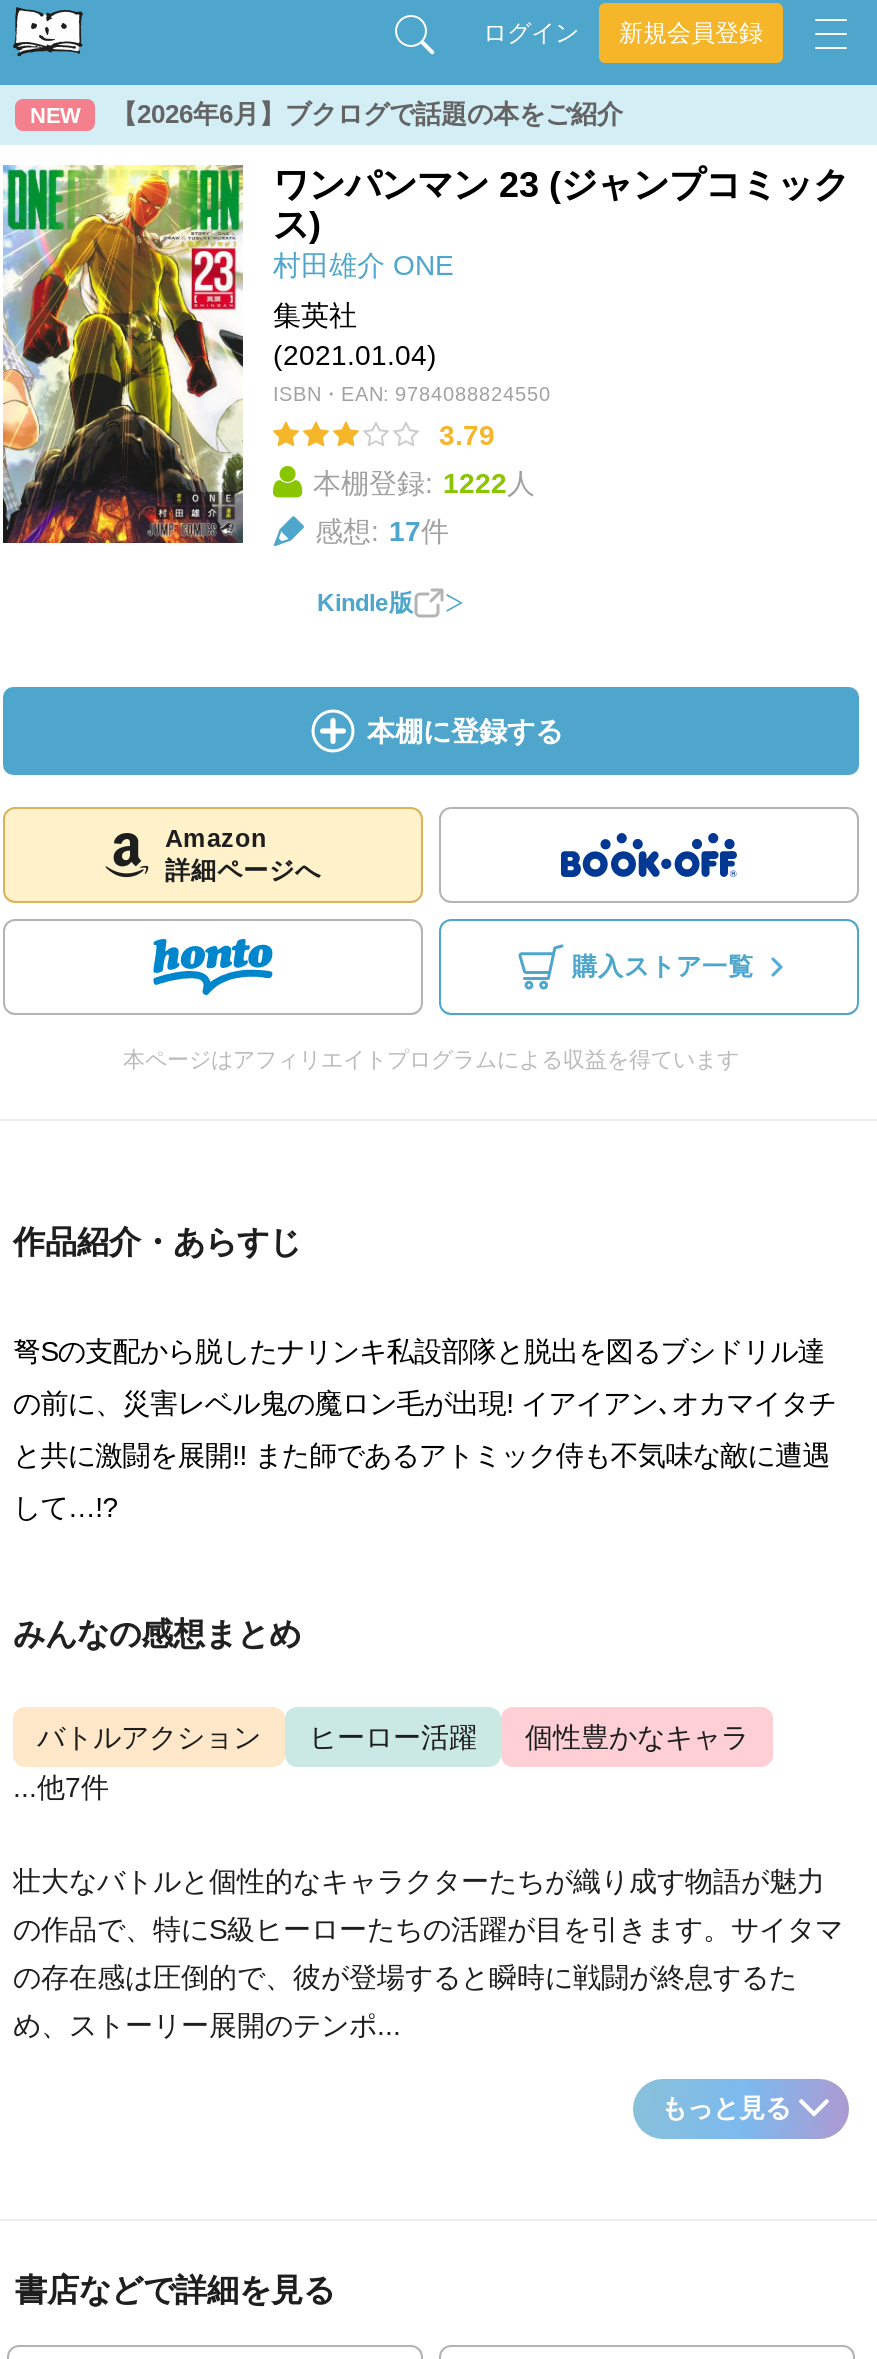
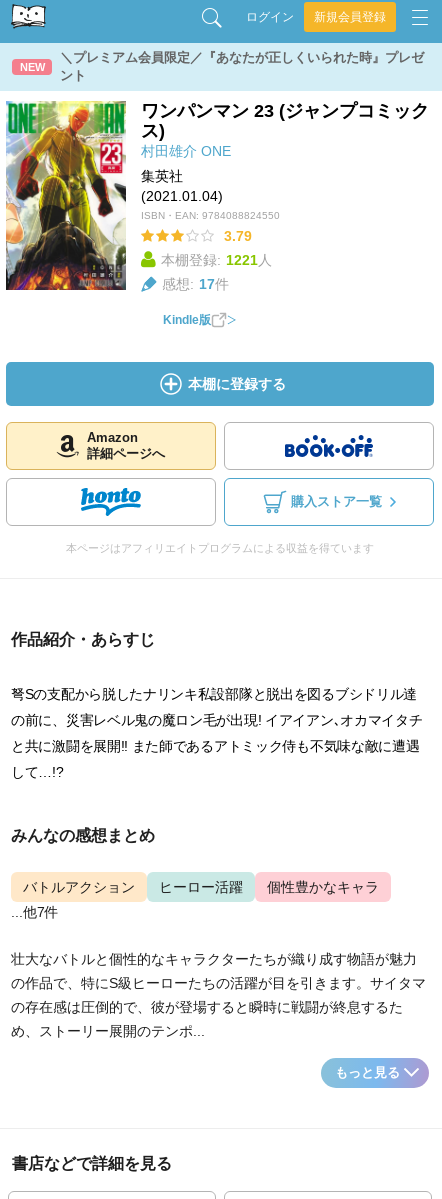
[111,99,623,129] 【2026年6月】ブクログで話題の本をご紹介 -> [60,50,424,83] ＼プレミアム会員限定／『あなたが正しくいられた時』プレゼ | ント
[313,467,535,499] 本棚登録: 1222人 -> [161,252,272,268] 本棚登録: 1221人

